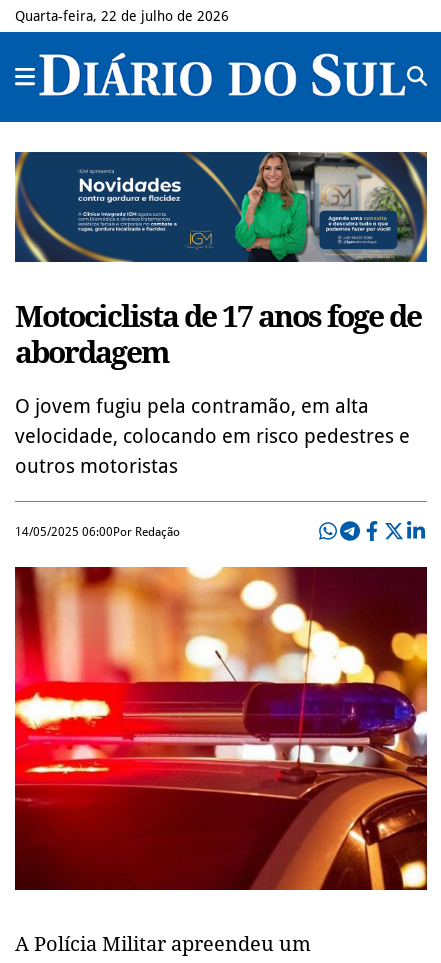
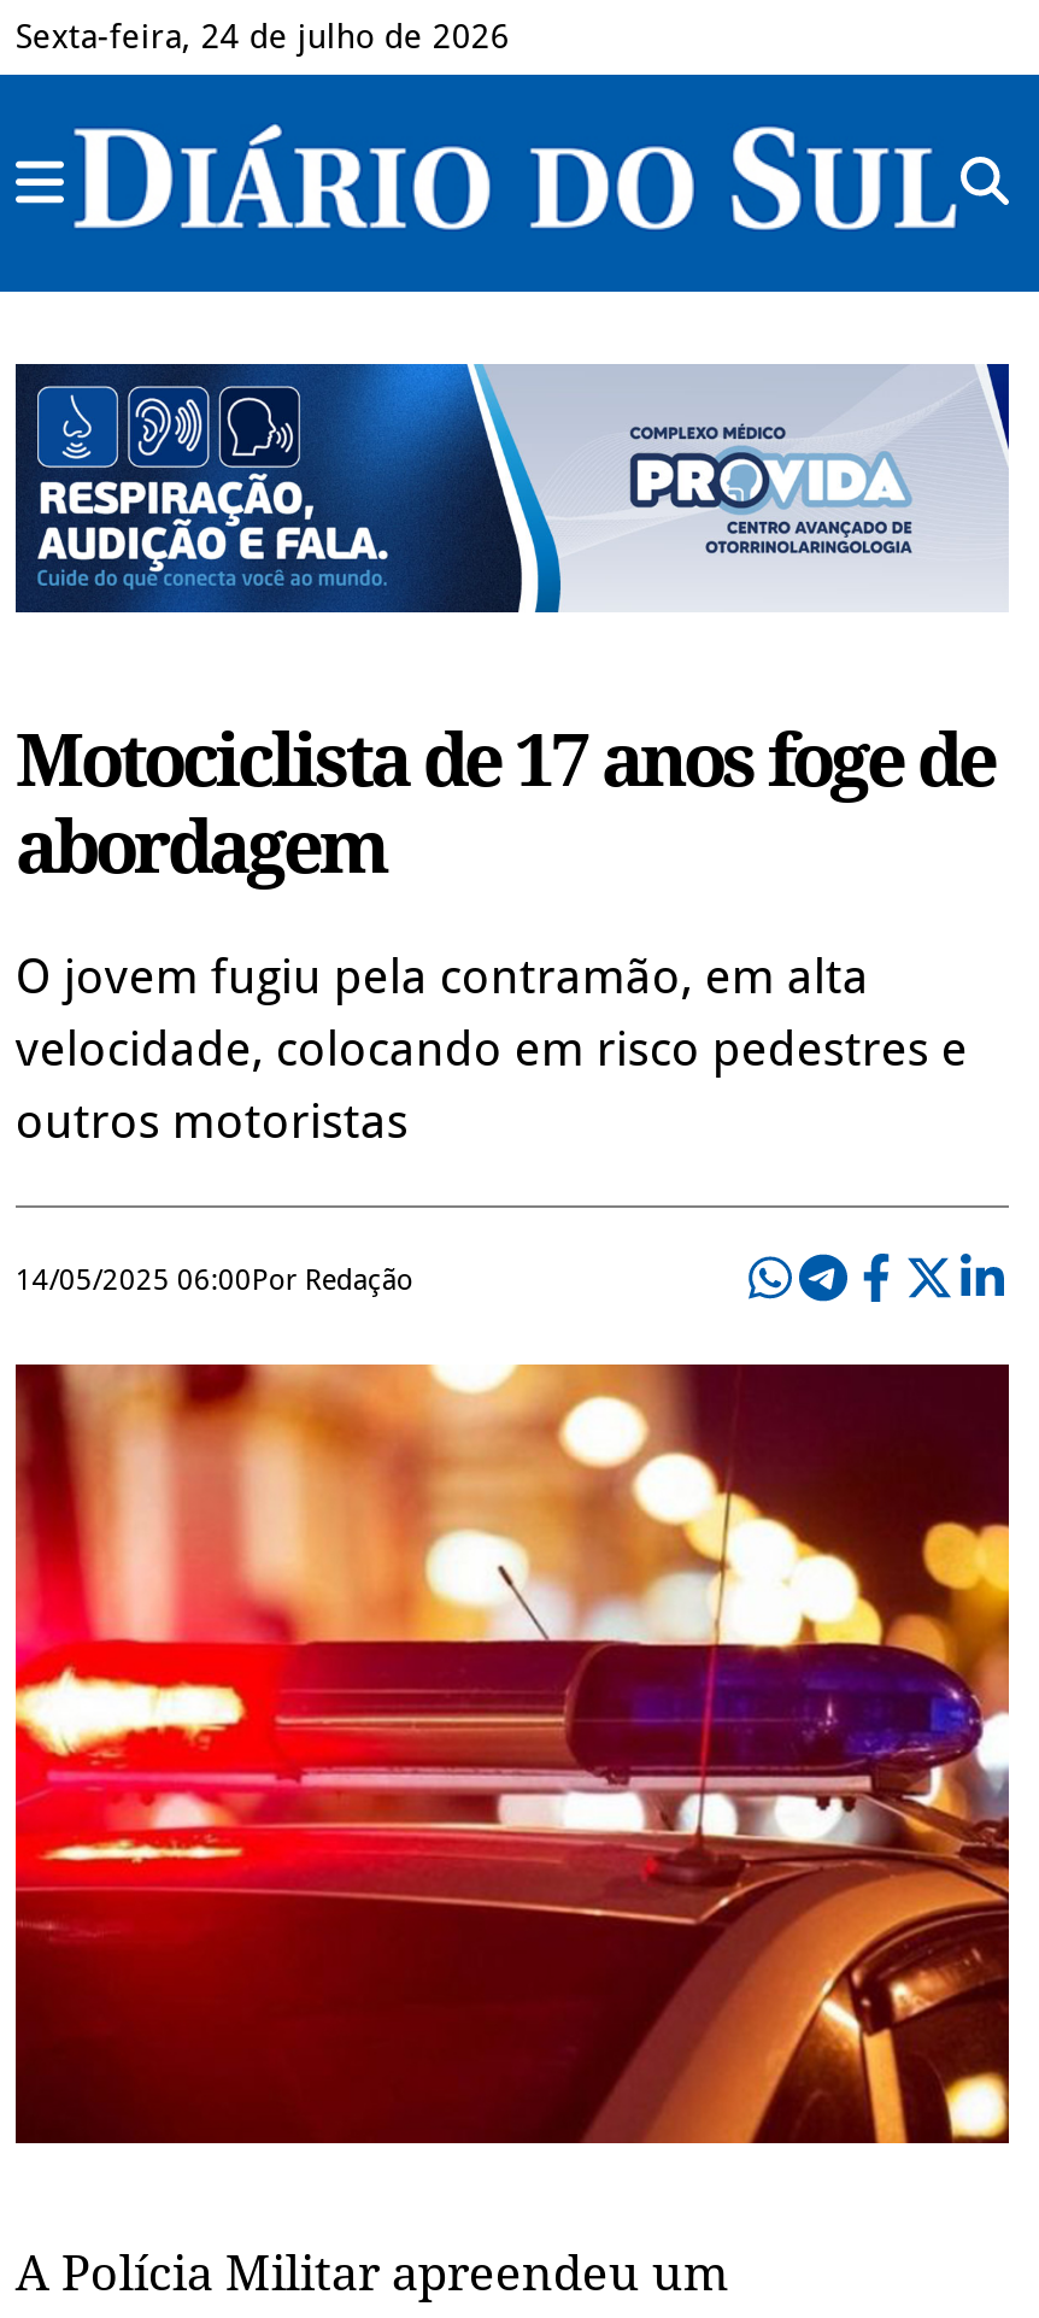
[15,8,229,24] Quarta-feira, 22 de julho de 2026 -> [15,17,510,55] Sexta-feira, 24 de julho de 2026
[14,151,428,263] [image] -> [13,362,1011,629] [image]

